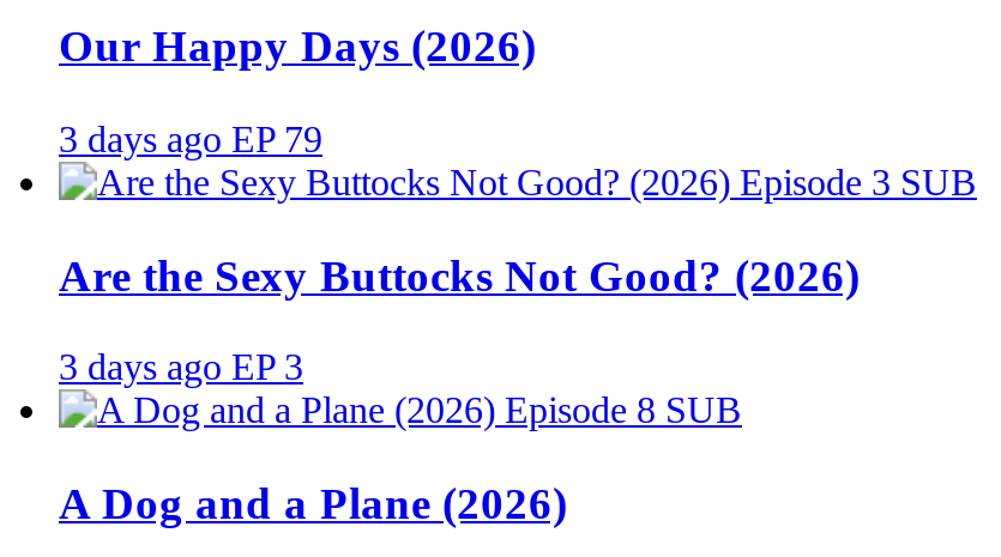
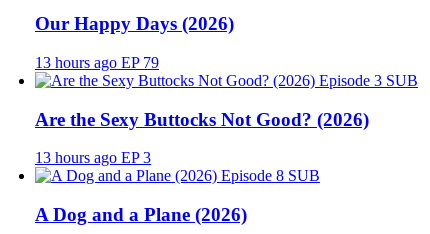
[59,118,322,159] 3 days ago EP 79 -> [35,54,159,71] 13 hours ago EP 79
[59,347,303,388] 3 days ago EP 3 -> [35,149,151,166] 13 hours ago EP 3

